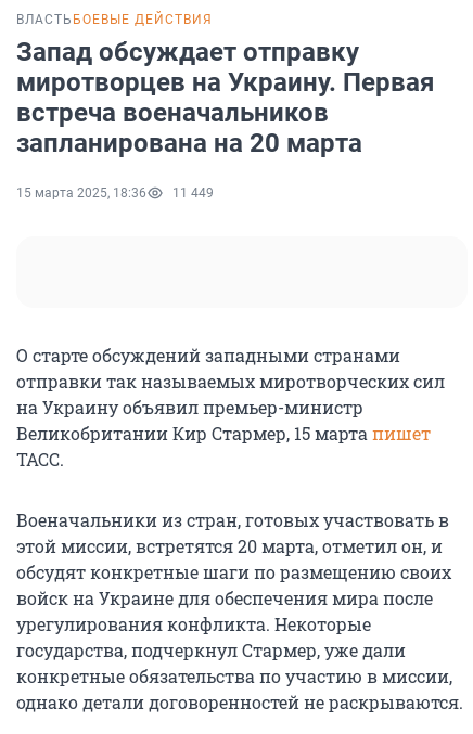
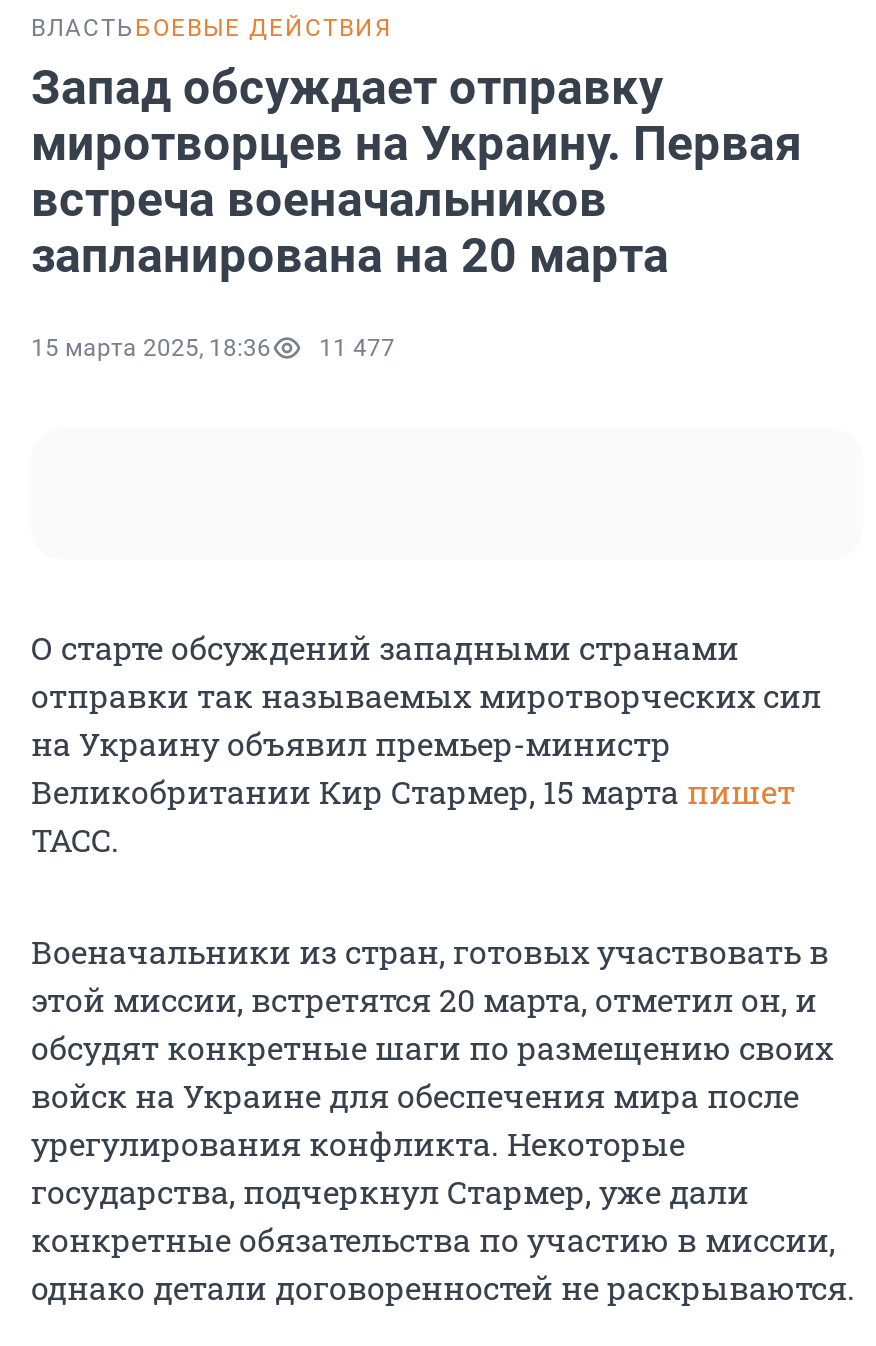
[16,186,214,201] 15 марта 2025, 18:36 11 449 -> [31,334,395,362] 15 марта 2025, 18:36 11 477

